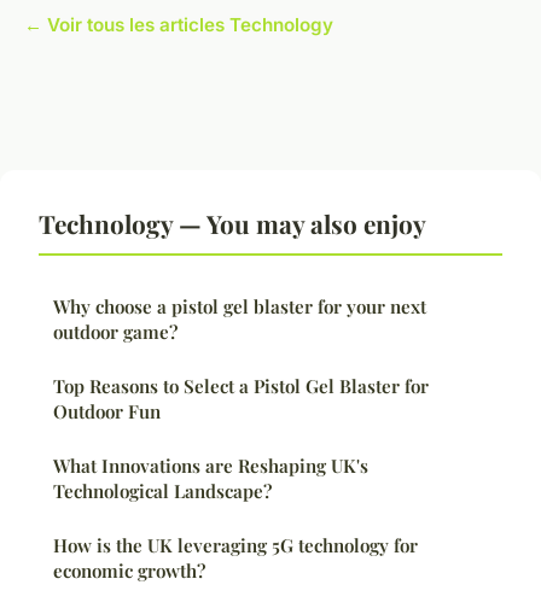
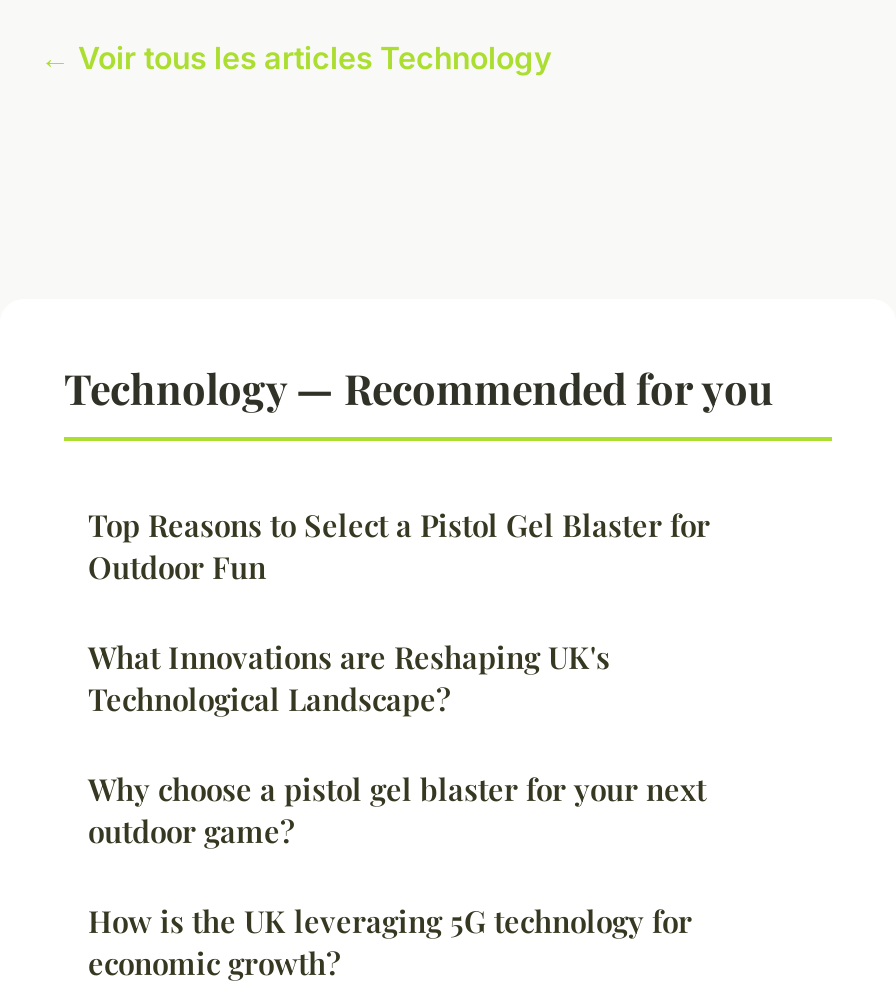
[39,206,426,239] Technology — You may also enjoy -> [64,358,774,414] Technology — Recommended for you
moved [53,294,426,343] -> [88,768,706,850]: Why choose a pistol gel blaster for your next | outdoor game?
moved [53,373,429,502] -> [88,504,710,718]: Top Reasons to Select a Pistol Gel Blaster for | Outdoor Fun | What Innovations are Reshaping UK's | Technological Landscape?

